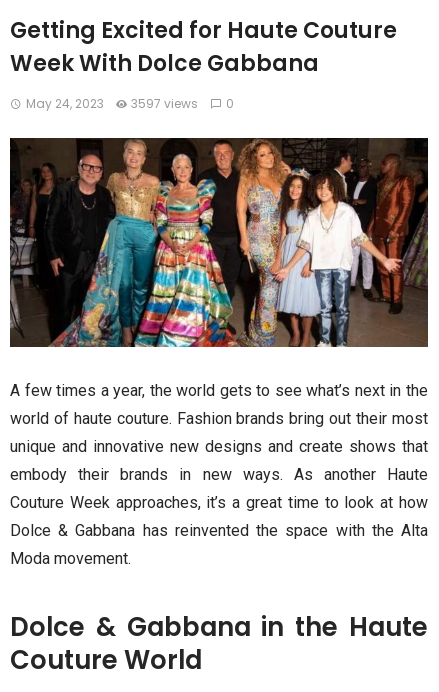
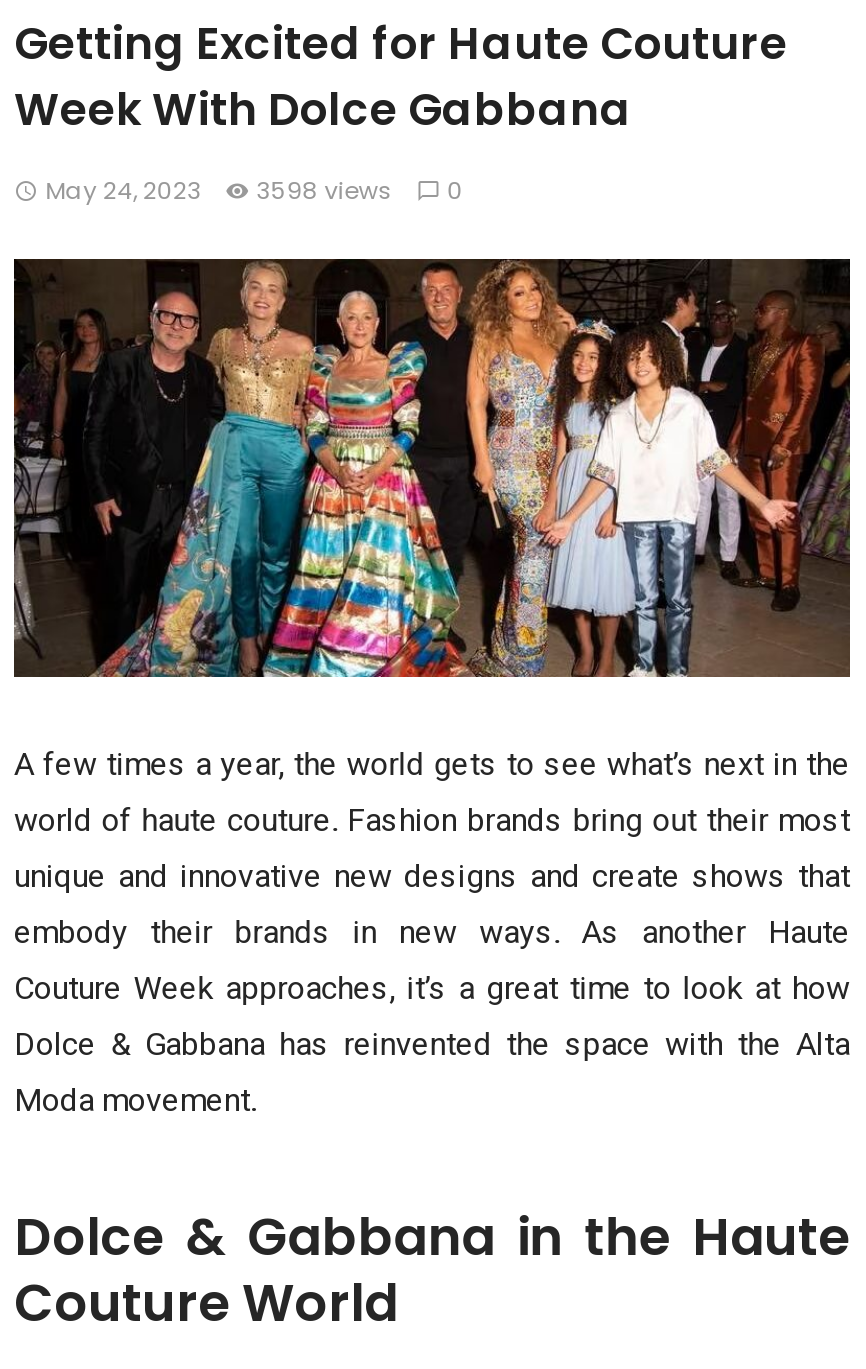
[26,95,234,112] May 24, 2023 3597 views 0 -> [45,173,464,207] May 24, 2023 3598 views 0

